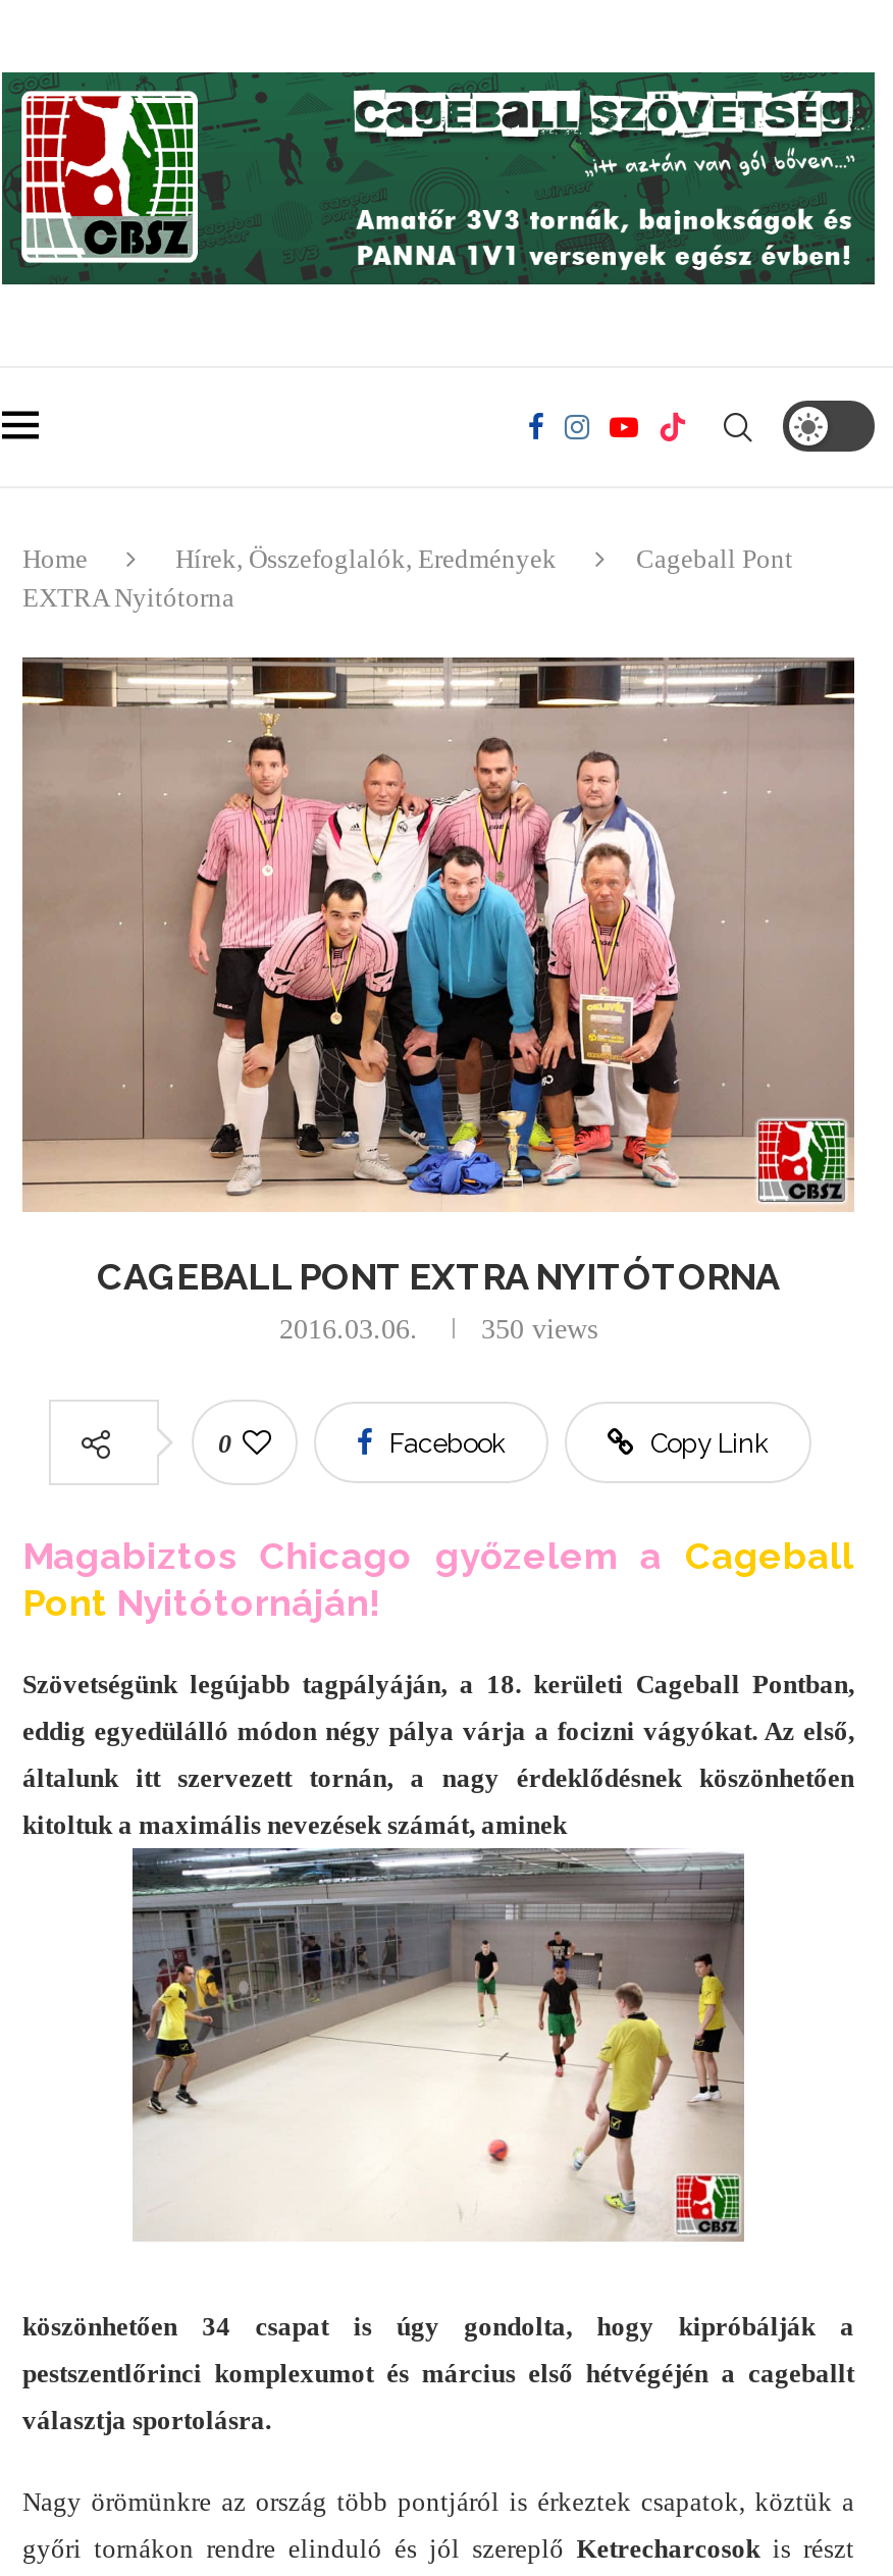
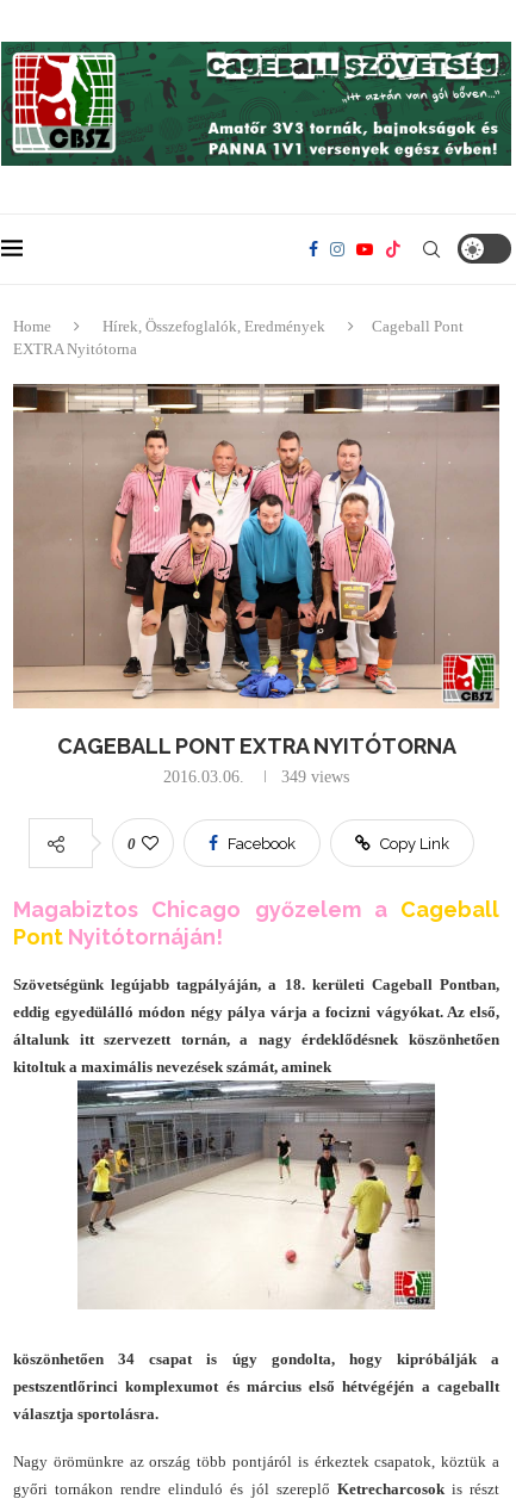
[481,1315,597,1346] 350 views -> [281,769,349,786] 349 views

